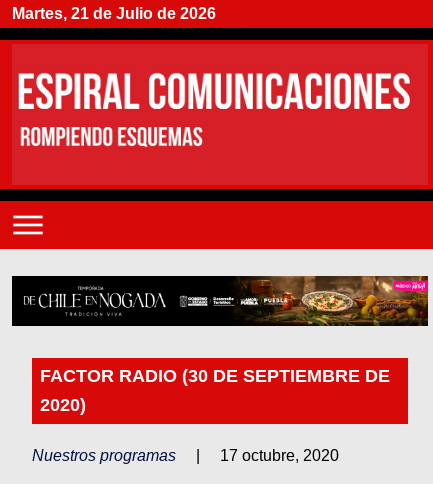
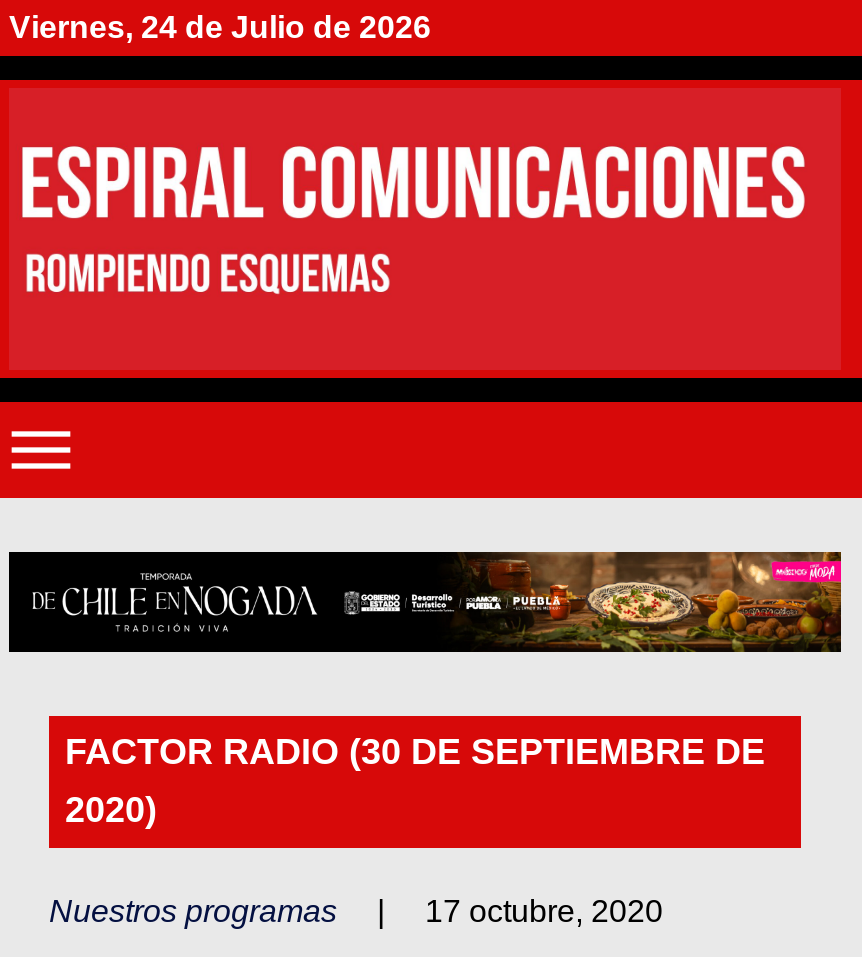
[12,5,216,22] Martes, 21 de Julio de 2026 -> [9,10,431,44] Viernes, 24 de Julio de 2026

